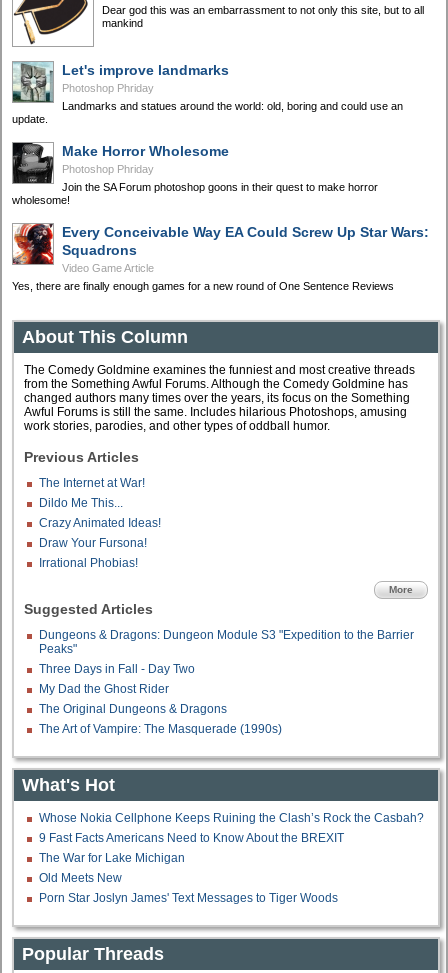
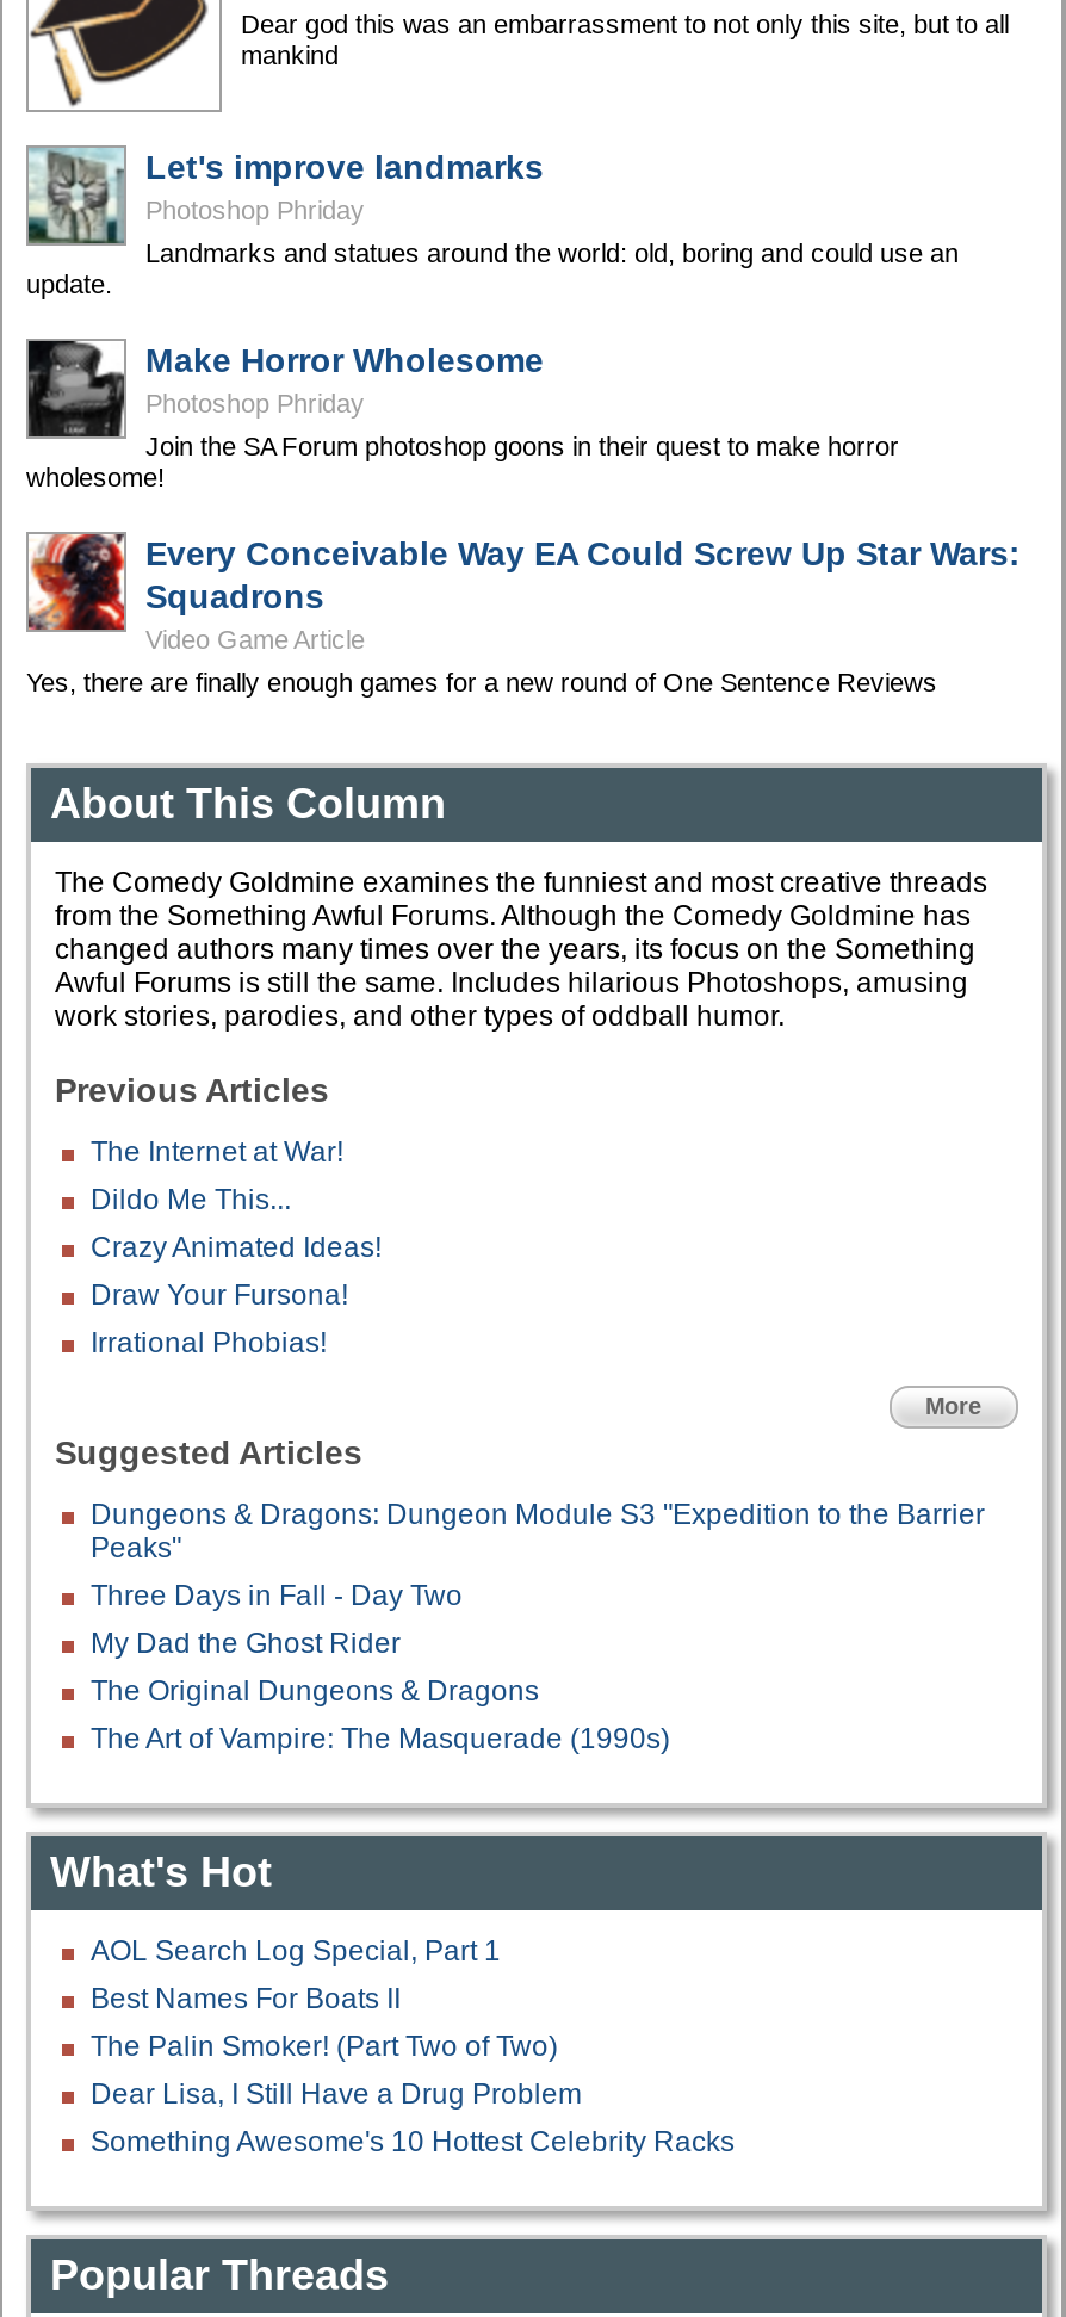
[39,811,424,905] Whose Nokia Cellphone Keeps Ruining the Clash’s Rock the Casbah? | 9 Fast Facts Americans Need to Know About the BREXIT | The War for Lake Michigan | Old Meets New | Porn Star Joslyn James' Text Messages to Tiger Woods -> [91,1935,735,2159] AOL Search Log Special, Part 1 | Best Names For Boats II | The Palin Smoker! (Part Two of Two) | Dear Lisa, I Still Have a Drug Problem | Something Awesome's 10 Hottest Celebrity Racks

